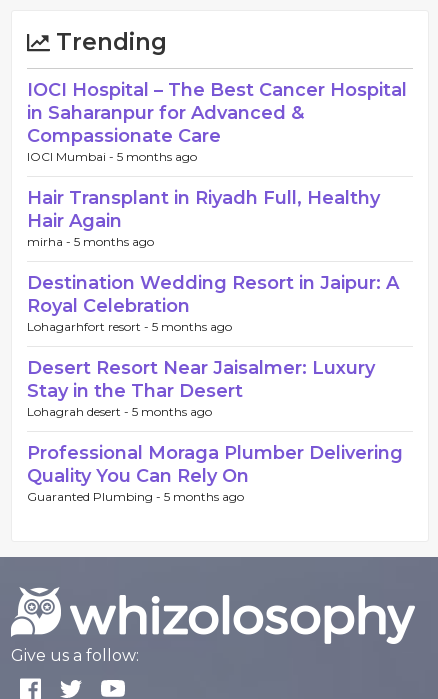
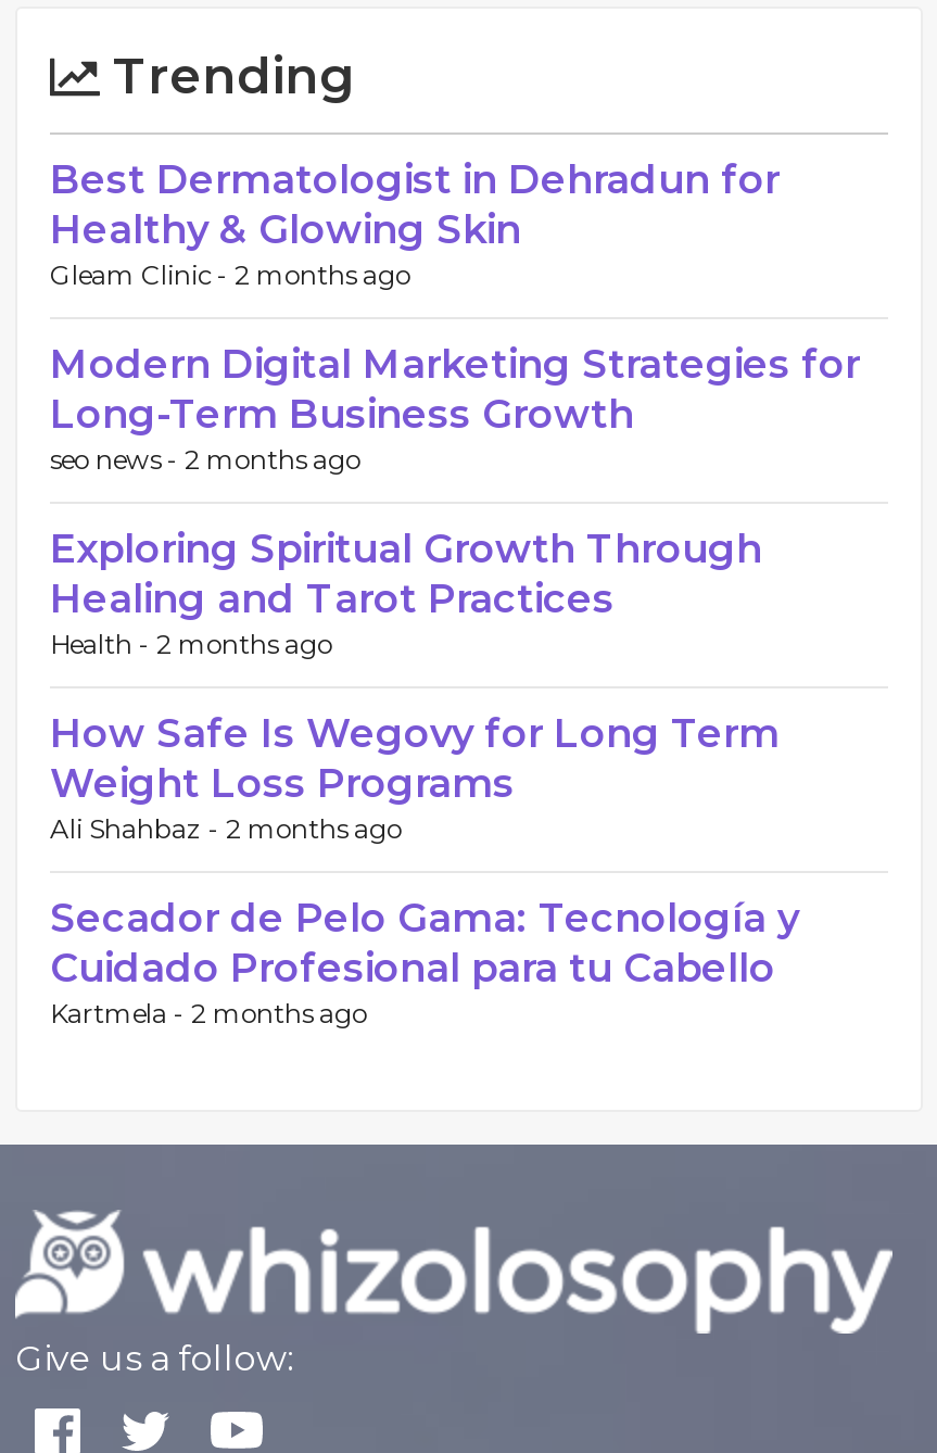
[27,79,407,164] IOCI Hospital – The Best Cancer Hospital | in Saharanpur for Advanced & | Compassionate Care | IOCI Mumbai - 5 months ago -> [50,157,780,292] Best Dermatologist in Dehradun for | Healthy & Glowing Skin | Gleam Clinic - 2 months ago
[27,187,380,249] Hair Transplant in Riyadh Full, Healthy | Hair Again | mirha - 5 months ago -> [50,342,860,477] Modern Digital Marketing Strategies for | Long-Term Business Growth | seo news - 2 months ago
[27,272,399,334] Destination Wedding Resort in Jaipur: A | Royal Celebration | Lohagarhfort resort - 5 months ago -> [50,526,762,661] Exploring Spiritual Growth Through | Healing and Tarot Practices | Health - 2 months ago
[27,357,375,419] Desert Resort Near Jaisalmer: Luxury | Stay in the Thar Desert | Lohagrah desert - 5 months ago -> [50,711,780,846] How Safe Is Wegovy for Long Term | Weight Loss Programs | Ali Shahbaz - 2 months ago
[27,442,403,504] Professional Moraga Plumber Delivering | Quality You Can Rely On | Guaranted Plumbing - 5 months ago -> [50,896,799,1030] Secador de Pelo Gama: Tecnología y | Cuidado Profesional para tu Cabello | Kartmela - 2 months ago

